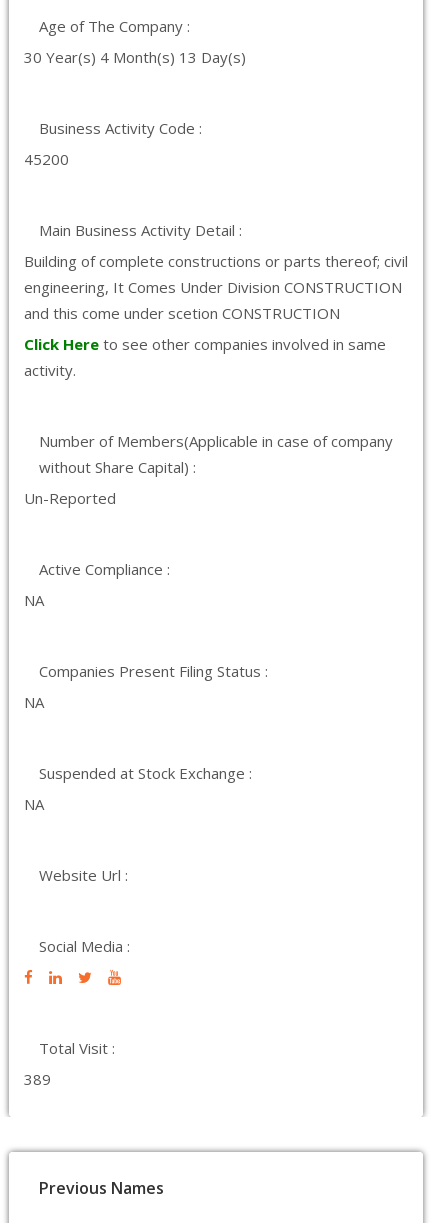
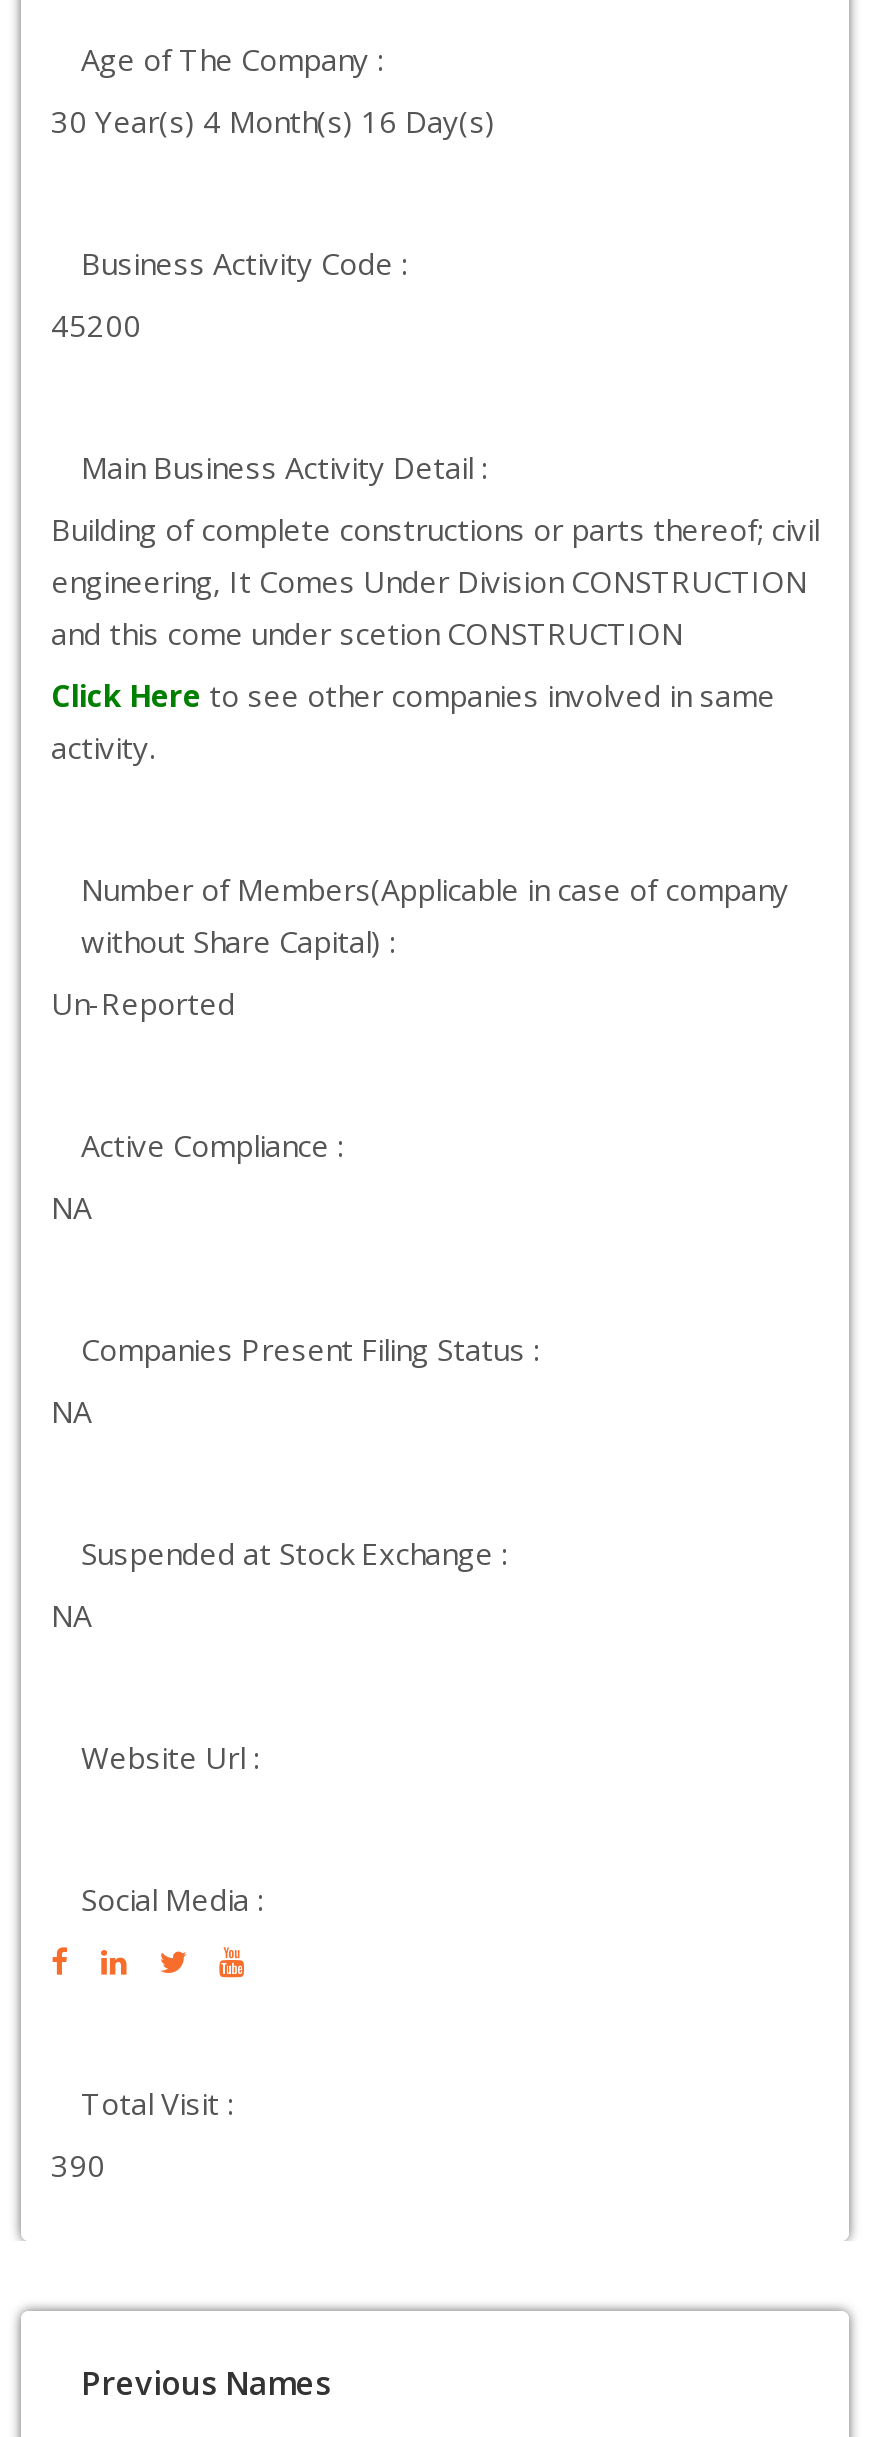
[24,47,246,67] 30 Year(s) 4 Month(s) 13 Day(s) -> [51,101,495,141] 30 Year(s) 4 Month(s) 16 Day(s)
[24,1069,51,1089] 389 -> [51,2145,105,2185] 390

